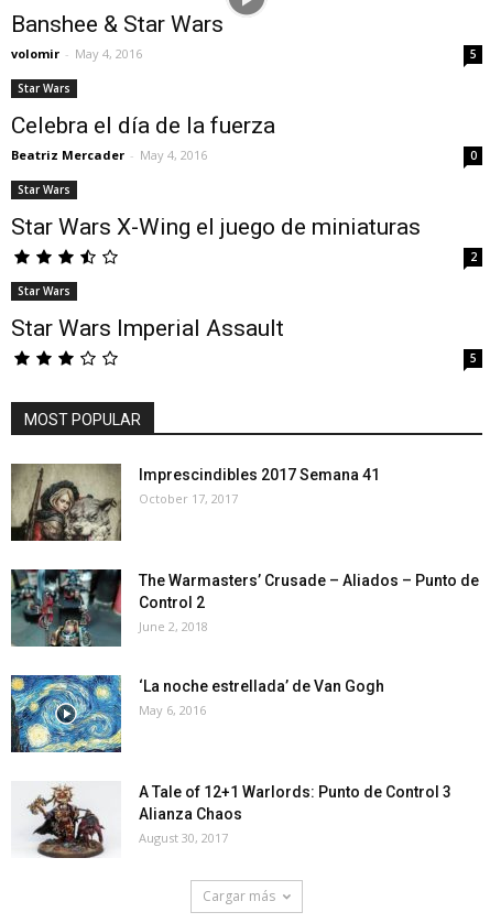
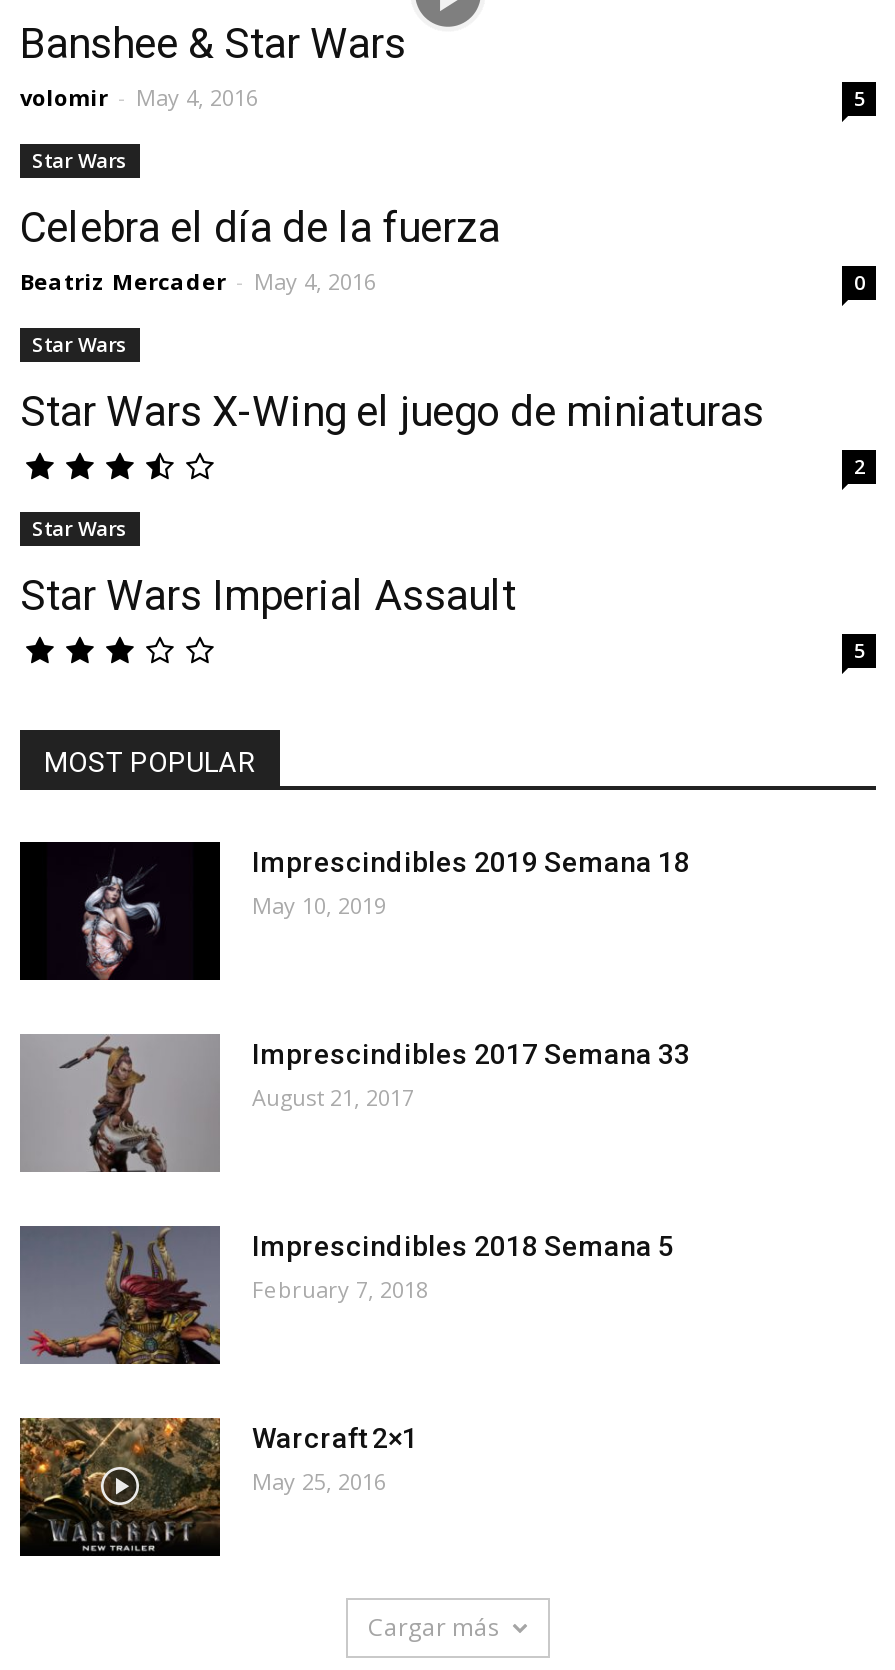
[10,463,380,542] [image] | Imprescindibles 2017 Semana 41 | October 17, 2017 -> [18,840,690,982] [image] | Imprescindibles 2019 Semana 18 | May 10, 2019
[11,569,479,648] [image] | The Warmasters’ Crusade – Aliados – Punto de | Control 2 | June 2, 2018 -> [20,1034,690,1172] [image] | Imprescindibles 2017 Semana 33 | August 21, 2017
[11,675,384,753] [image] | ‘La noche estrellada’ de Van Gogh | May 6, 2016 -> [20,1226,674,1366] [image] | Imprescindibles 2018 Semana 5 | February 7, 2018
[11,781,451,859] [image] | A Tale of 12+1 Warlords: Punto de Control 3 | Alianza Chaos | August 30, 2017 -> [18,1416,418,1558] [image] | Warcraft 2×1 | May 25, 2016

